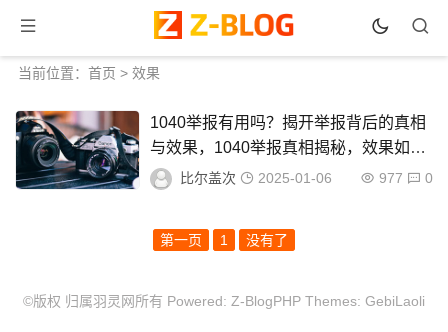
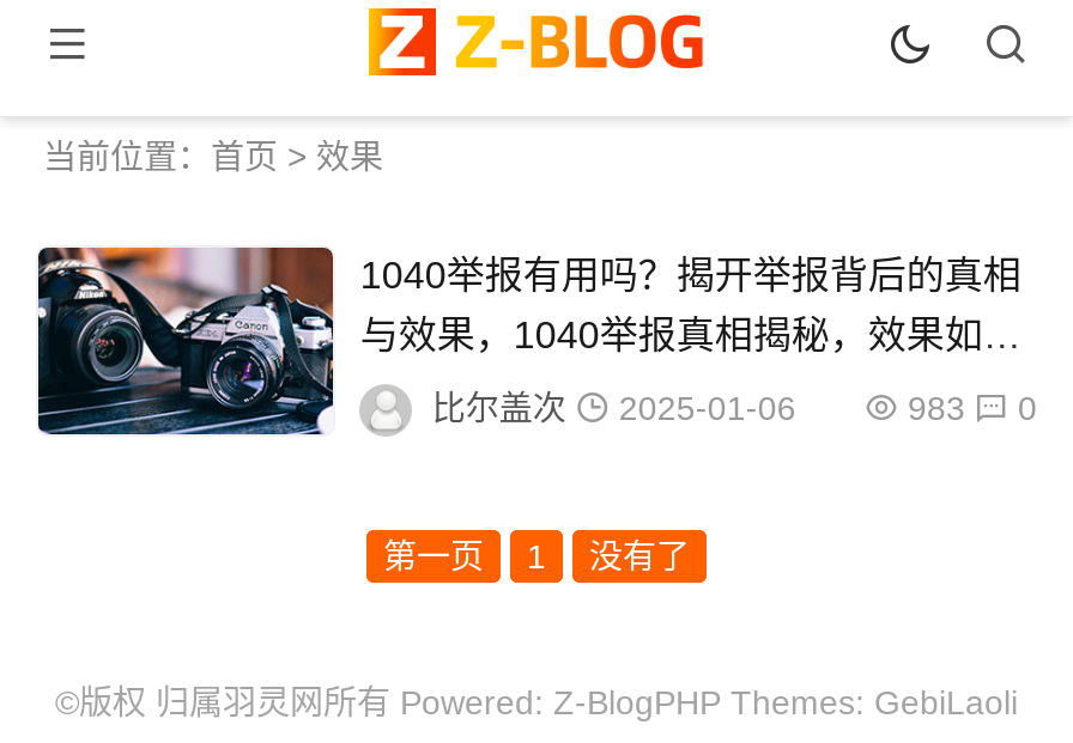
[375,170,433,186] 977 0 -> [898,389,1037,427] 983 0

